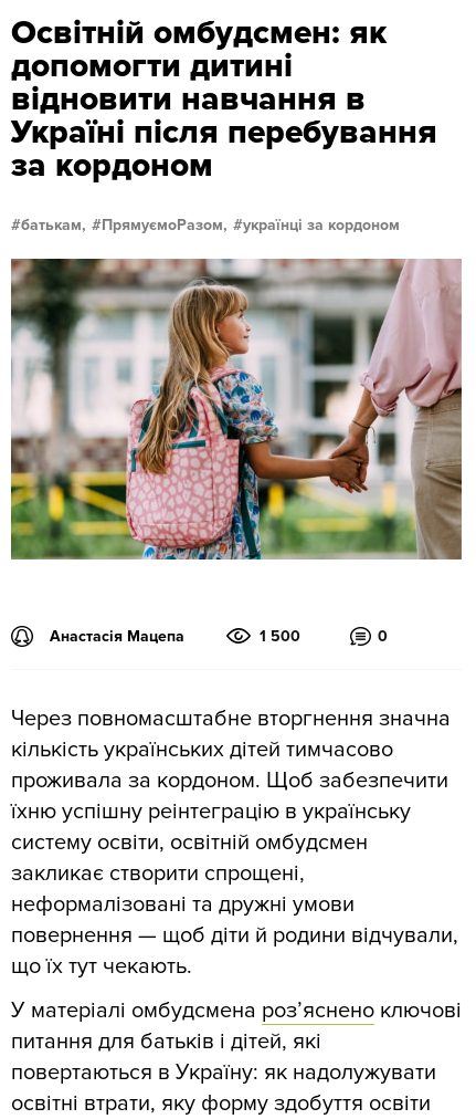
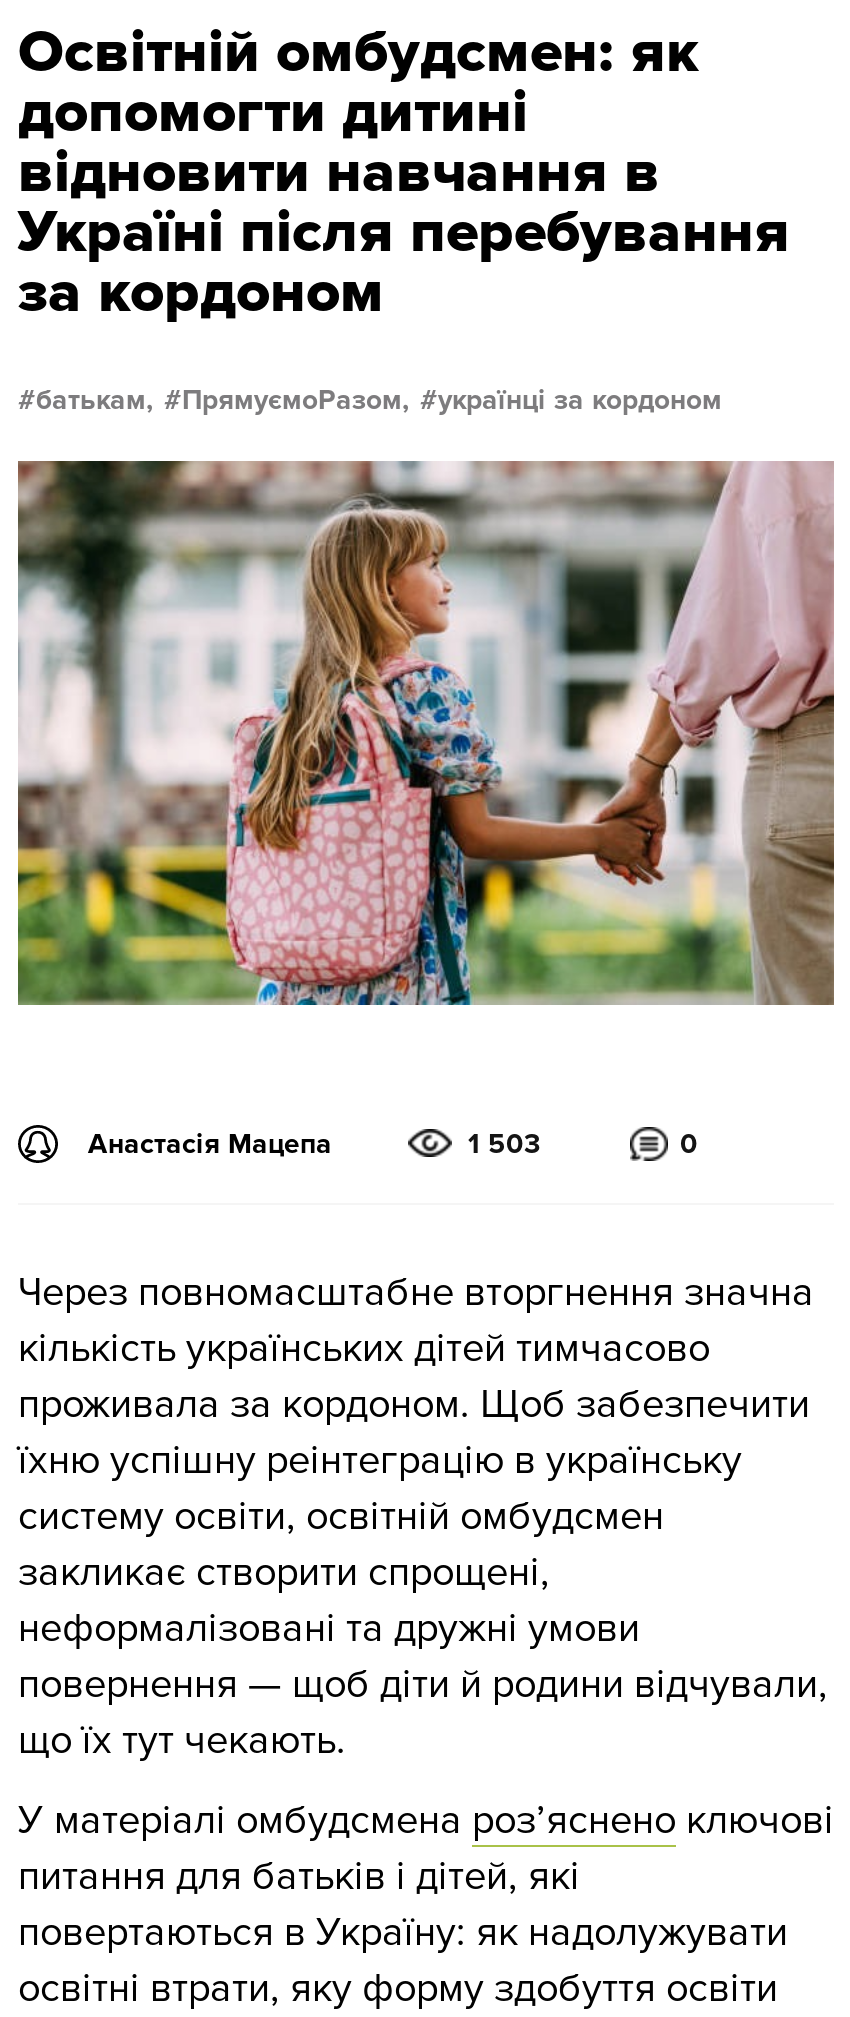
[259,626,300,645] 1 500 -> [468,1126,540,1160] 1 503

